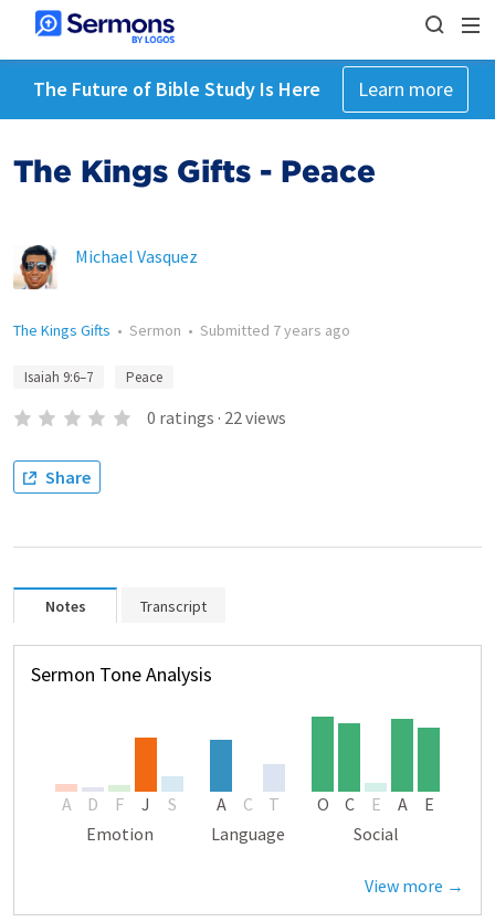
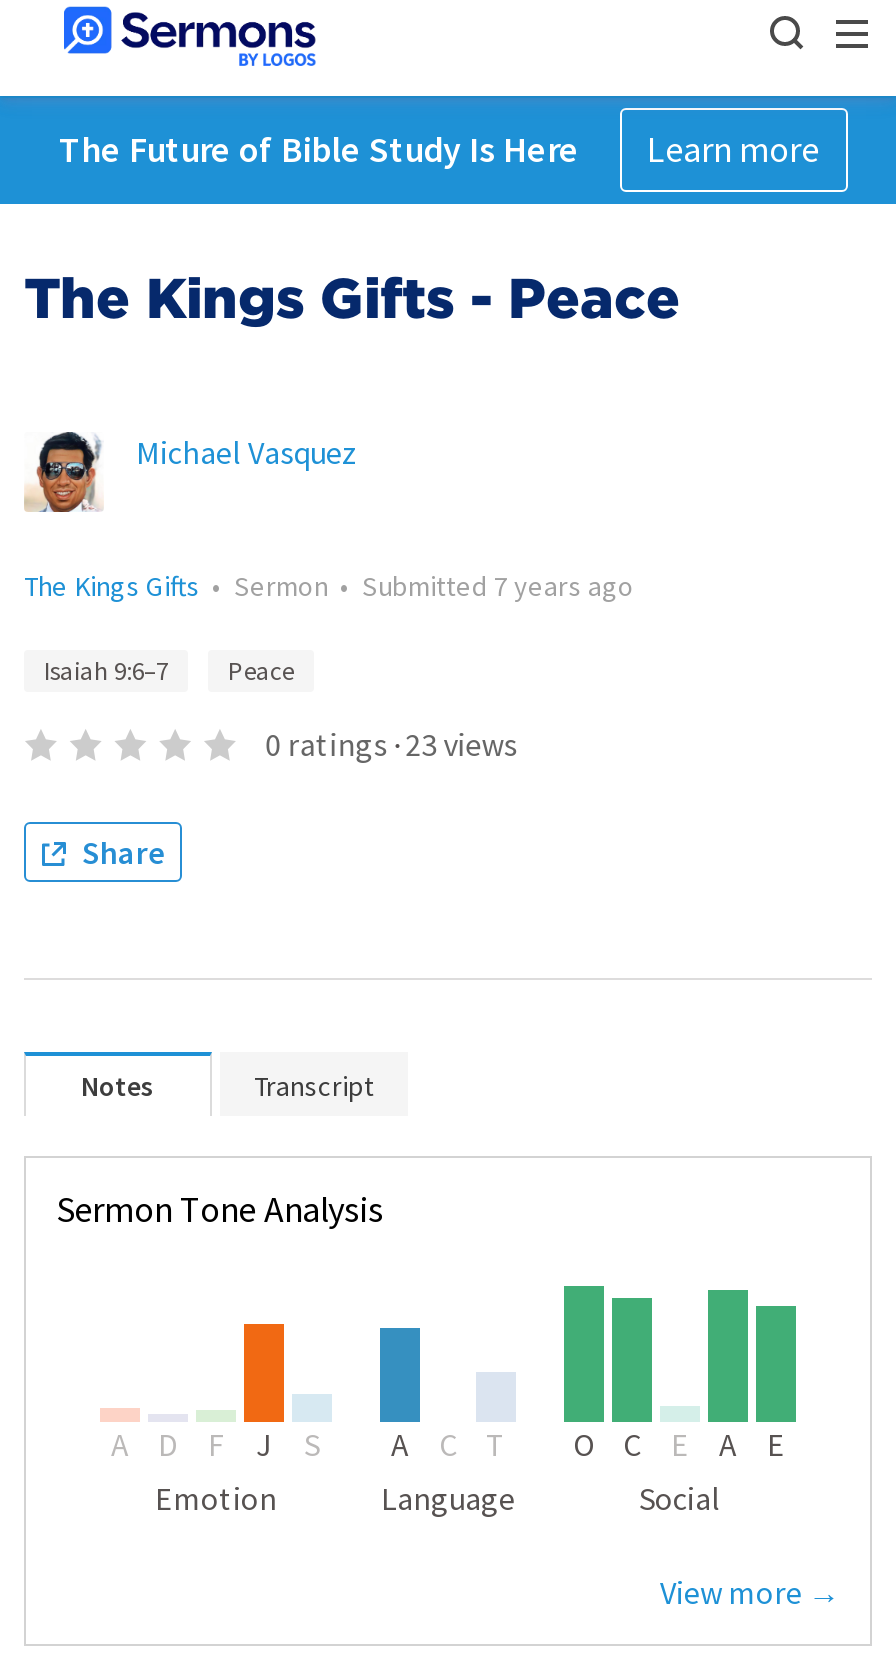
[147,406,286,428] 0 ratings · 22 views -> [265,724,517,764] 0 ratings · 23 views

